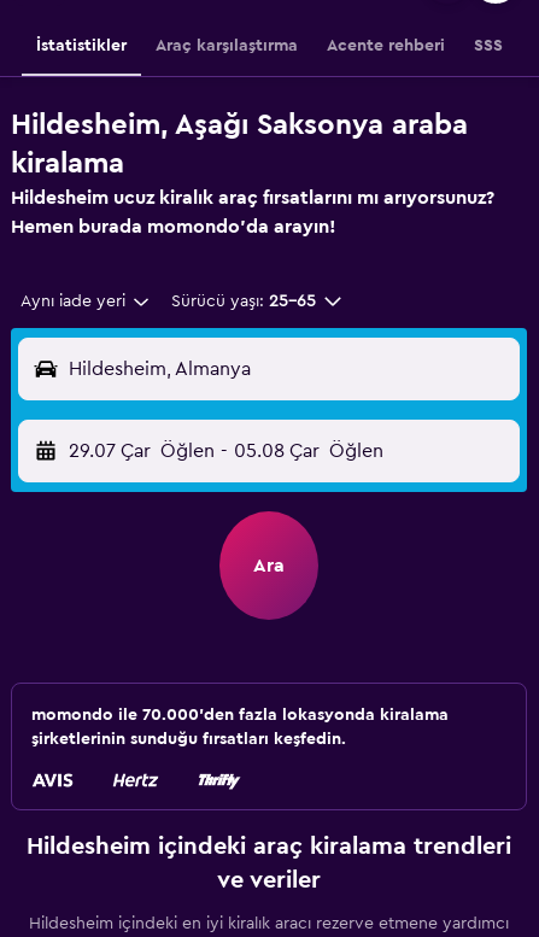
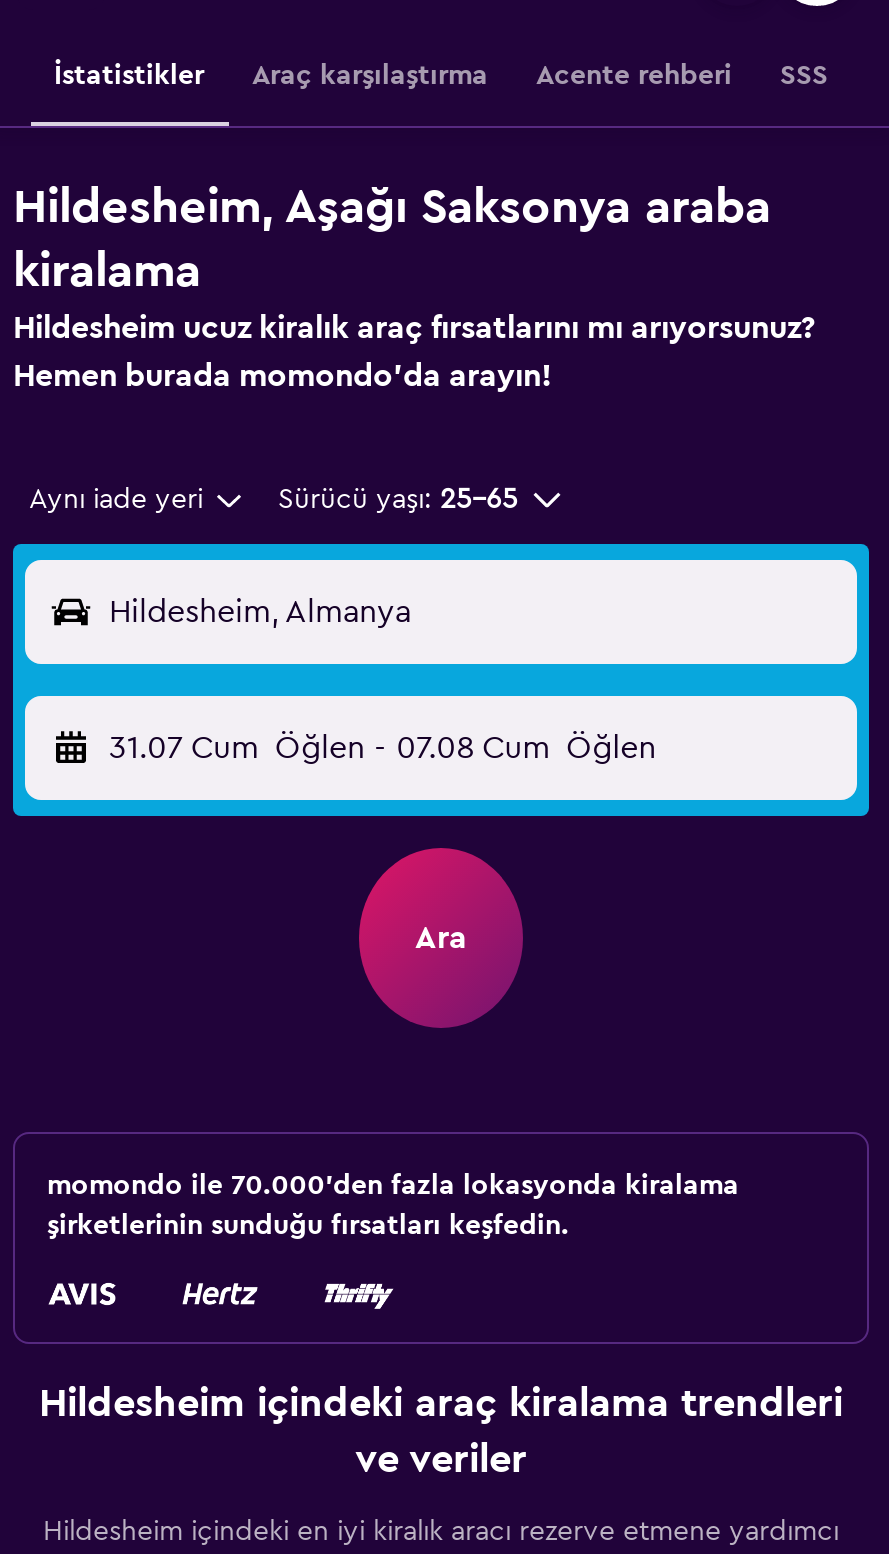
[69,441,383,461] 29.07 Çar Öğlen - 05.08 Çar Öğlen -> [109,732,656,764] 31.07 Cum Öğlen - 07.08 Cum Öğlen

